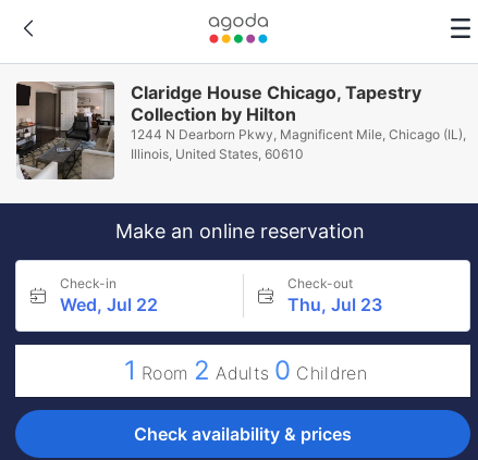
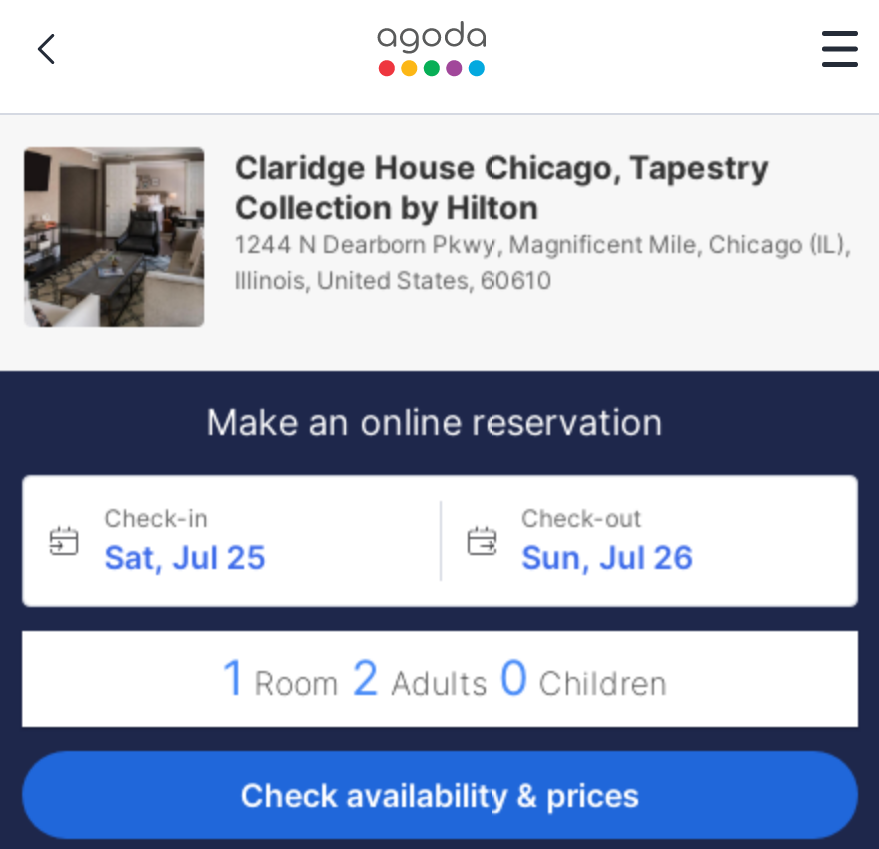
[60,294,158,315] Wed, Jul 22 -> [104,537,266,577] Sat, Jul 25
[287,294,382,315] Thu, Jul 23 -> [521,537,693,577] Sun, Jul 26

